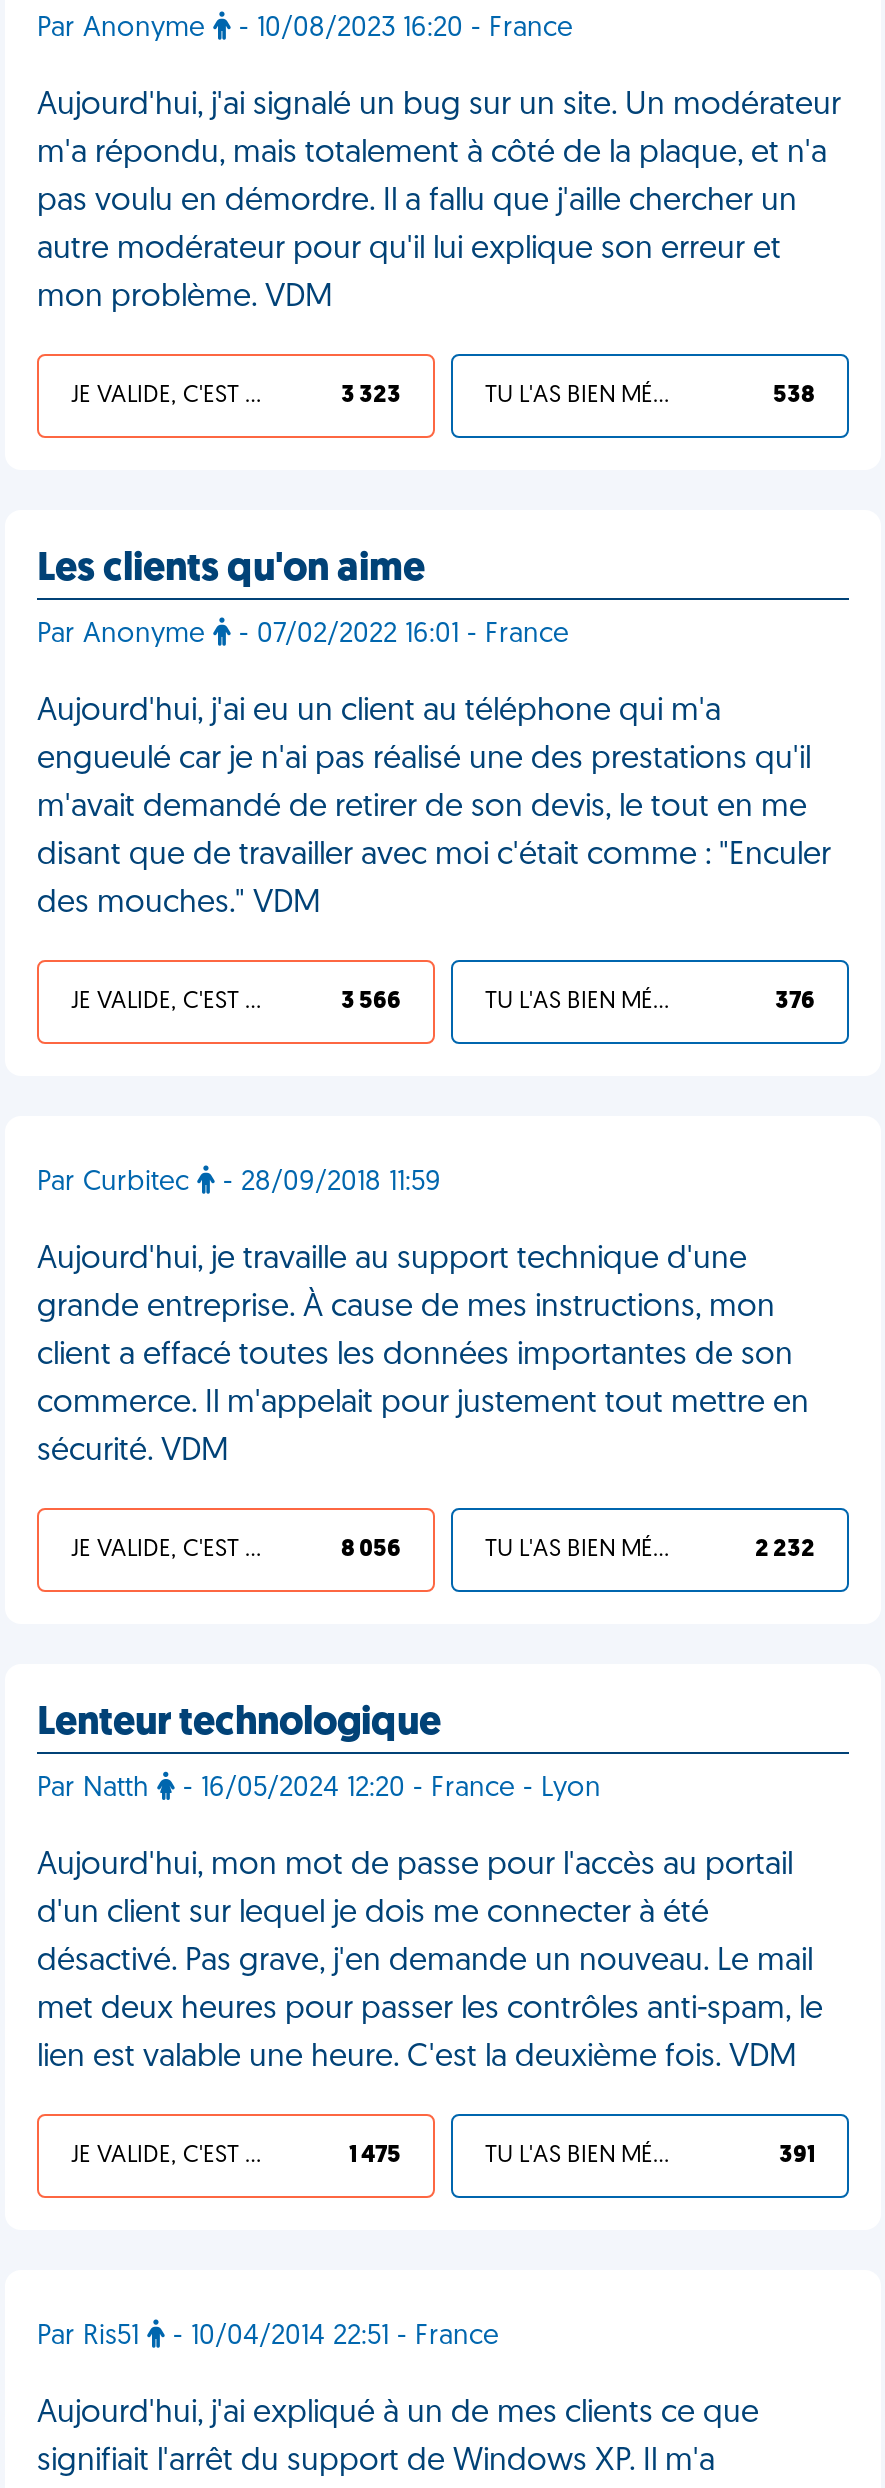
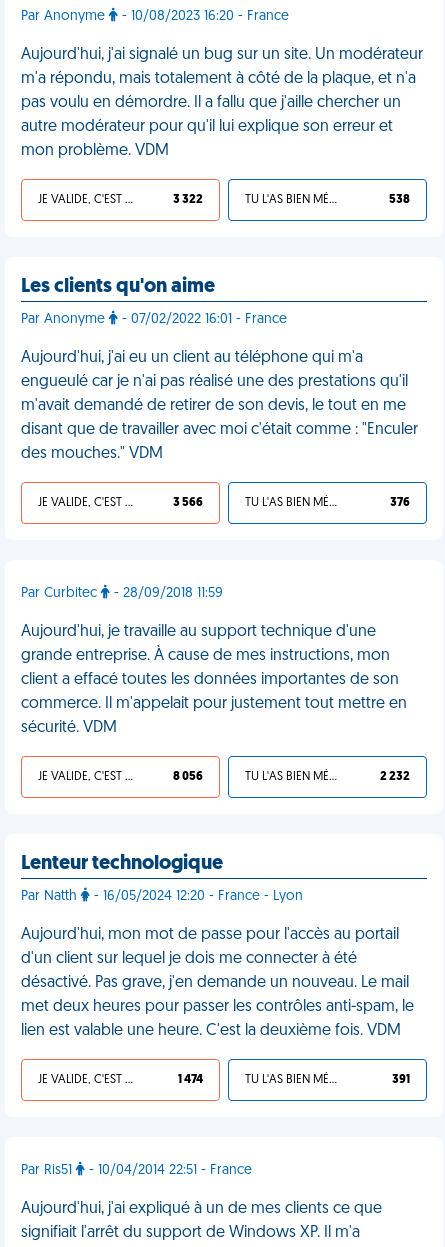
[341,384,401,408] 3 323 -> [173,194,203,206] 3 322
[349,2144,401,2168] 1 475 -> [178,1074,203,1086] 1 474

